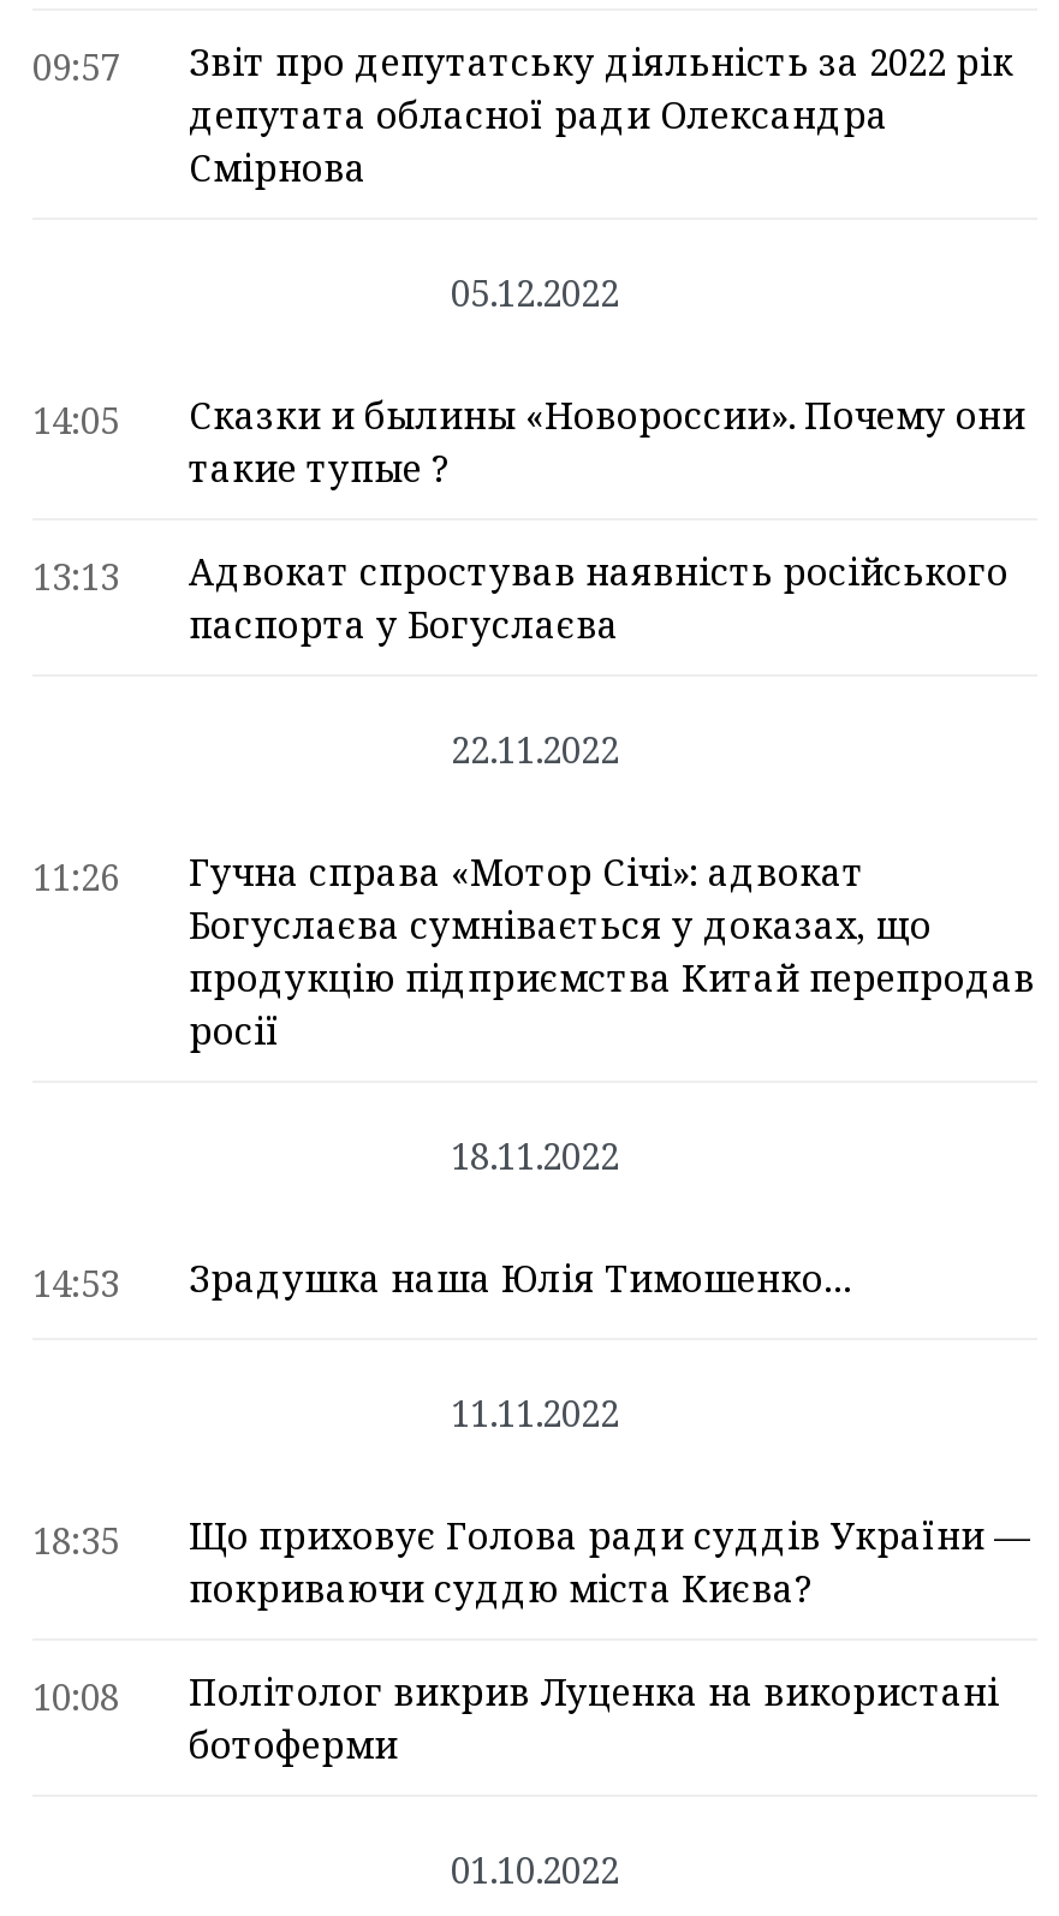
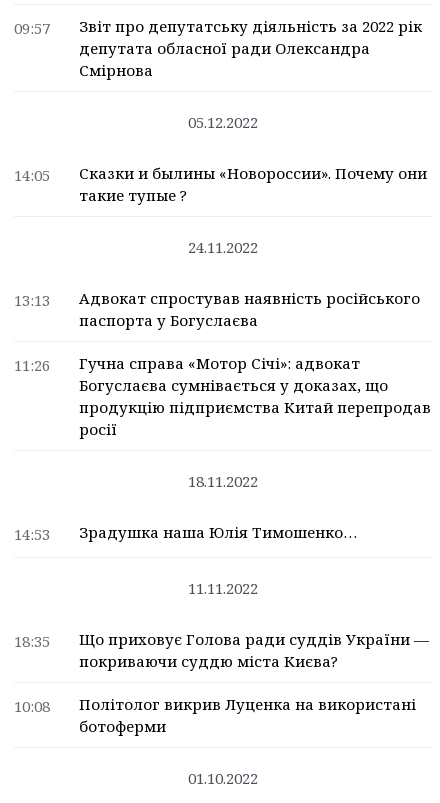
none -> [188,237,258,257] 24.11.2022
moved [32,547,1009,648] -> [14,288,420,330]: 13:13 | Адвокат спростував наявність російського | паспорта у Богуслаєва
[451,725,619,773] 22.11.2022 -> none

